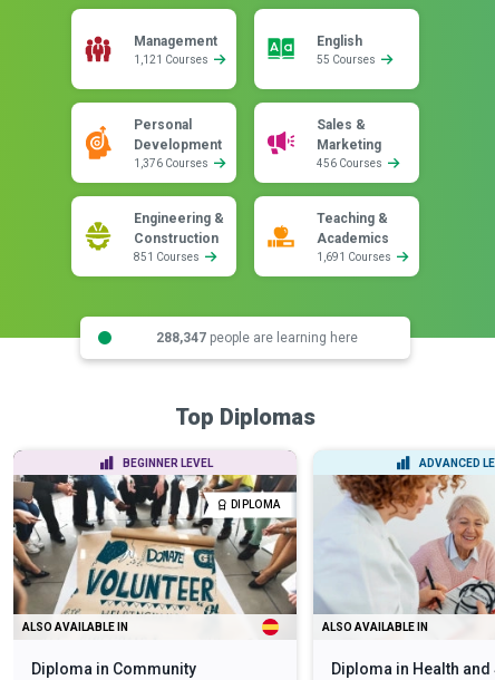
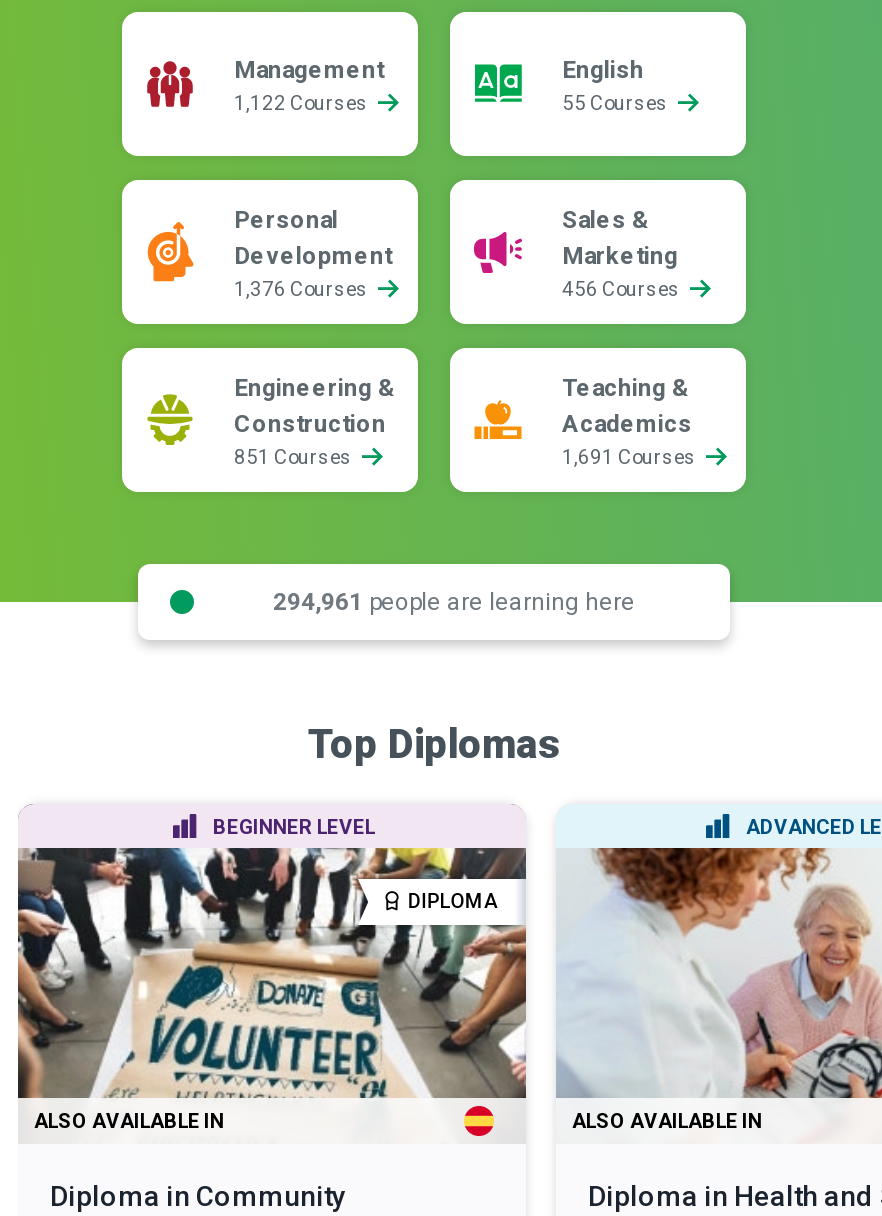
[134,54,211,66] 1,121 Courses -> [234,92,372,114] 1,122 Courses
[156,329,357,345] 288,347 people are learning here -> [273,587,635,615] 294,961 people are learning here

